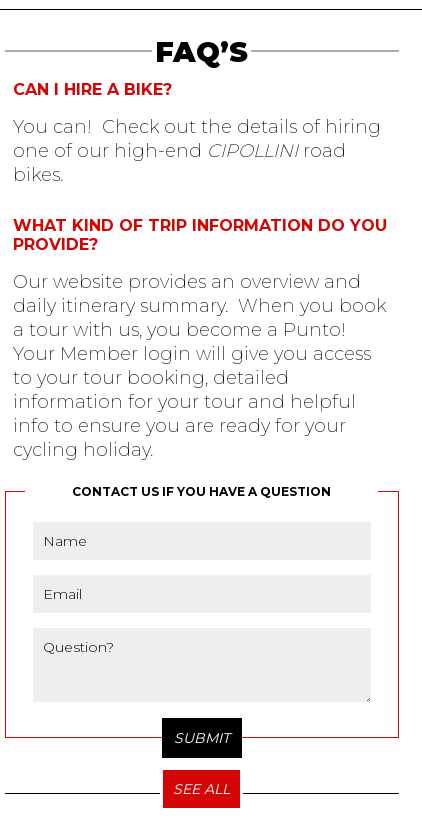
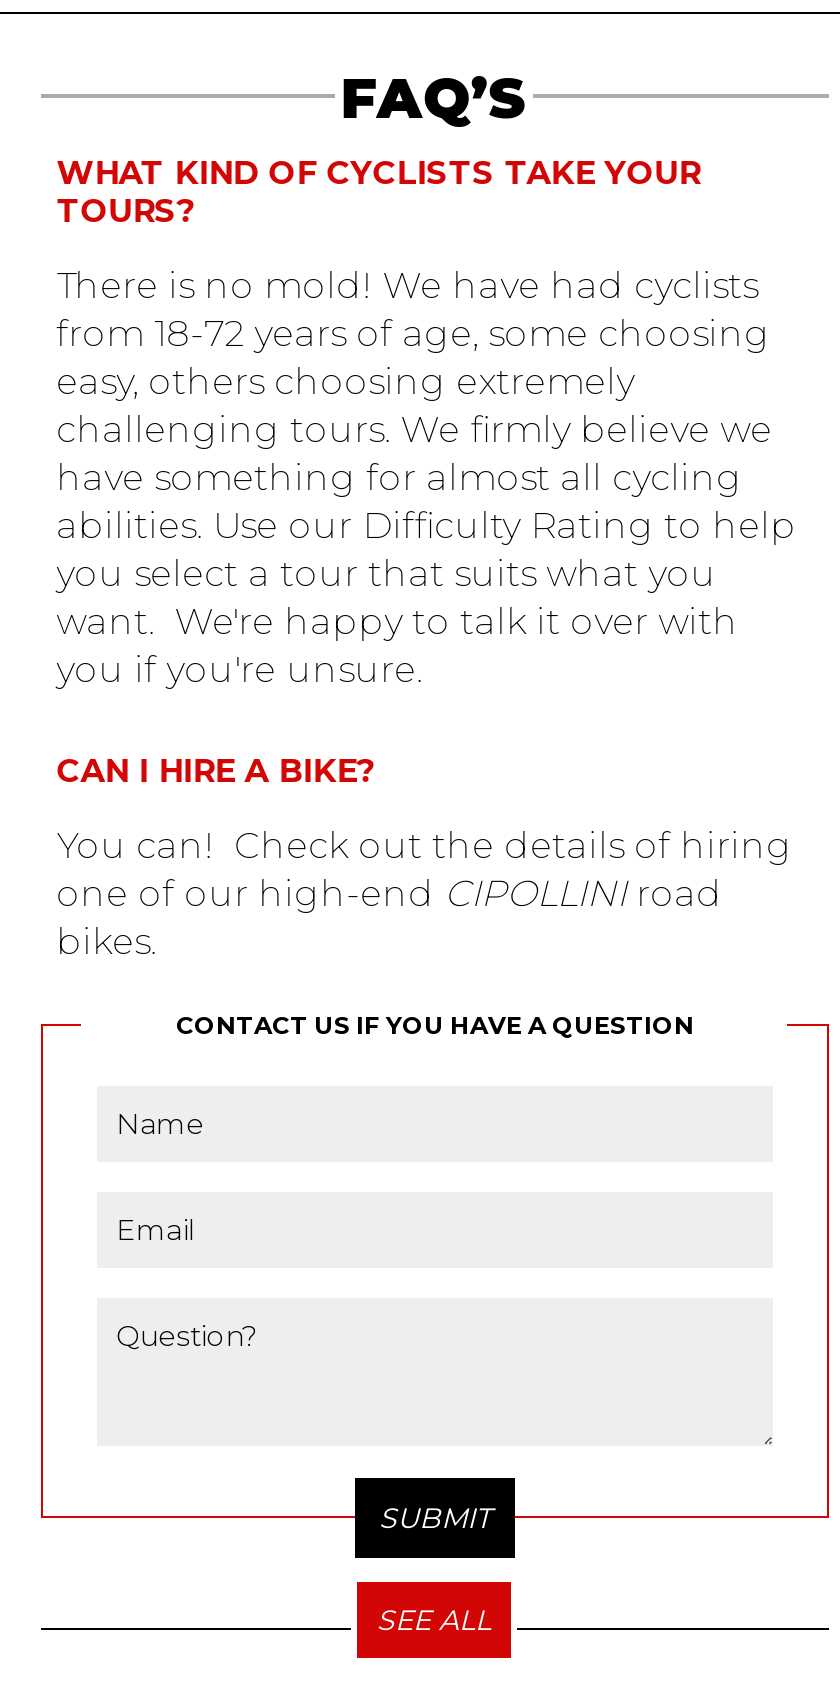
none -> [57,154,797,692] WHAT KIND OF CYCLISTS TAKE YOUR | TOURS? | There is no mold! We have had cyclists | from 18-72 years of age, some choosing | easy, others choosing extremely | challenging tours. We firmly believe we | have something for almost all cycling | abilities. Use our Difficulty Rating to help | you select a tour that suits what you | want. We're happy to talk it over with | you if you're unsure.
moved [13,80,381,186] -> [57,752,793,964]: CAN I HIRE A BIKE? | You can! Check out the details of hiring | one of our high-end CIPOLLINI road | bikes.
[13,216,387,461] WHAT KIND OF TRIP INFORMATION DO YOU | PROVIDE? | Our website provides an overview and | daily itinerary summary. When you book | a tour with us, you become a Punto! | Your Member login will give you access | to your tour booking, detailed | information for your tour and helpful | info to ensure you are ready for your | cycling holiday. -> none

